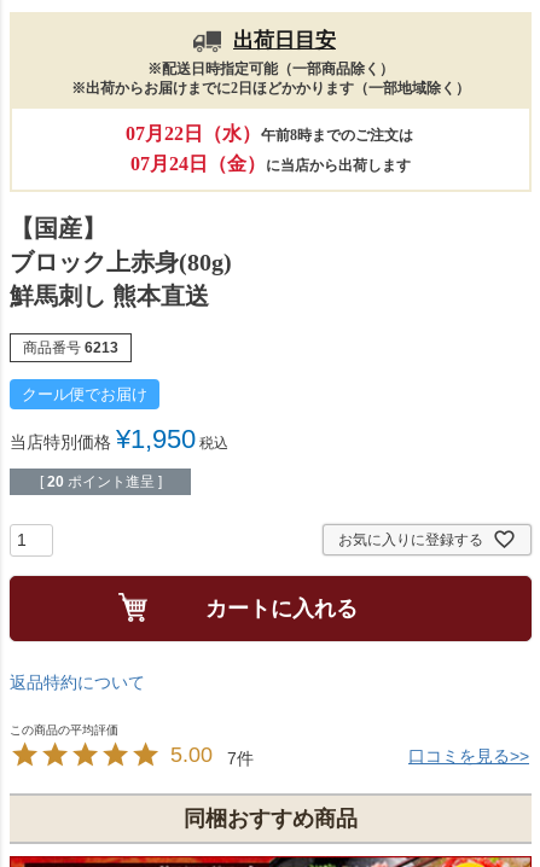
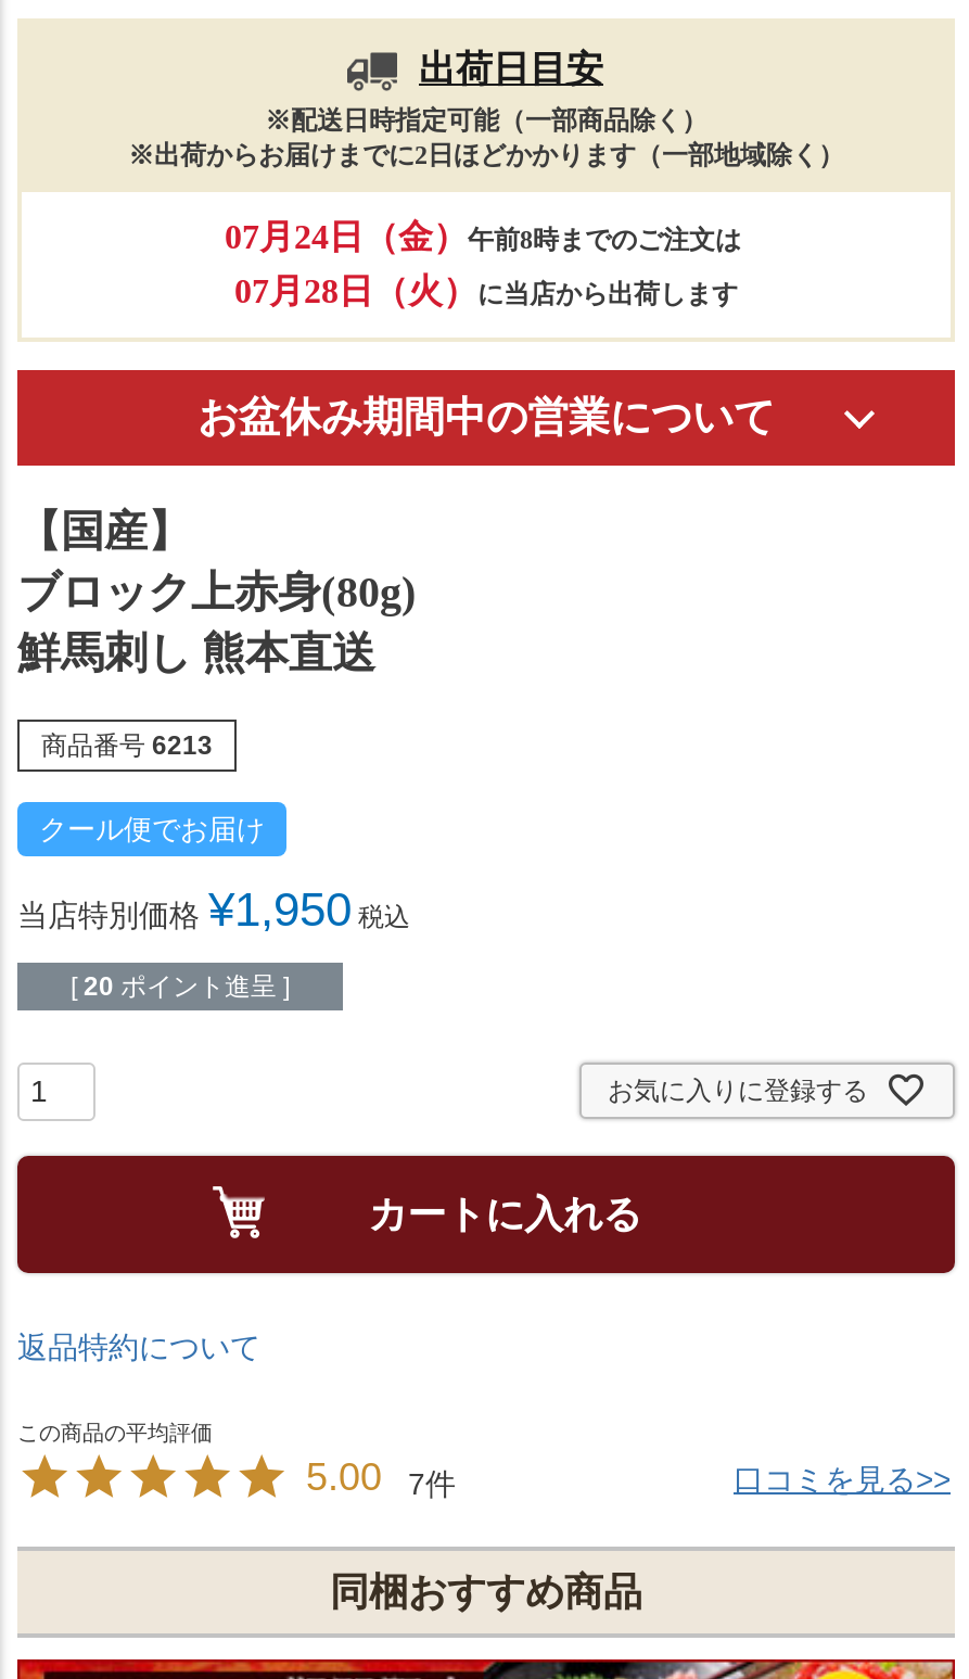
[125,123,416,174] 07月22日（水）午前8時までのご注文は | 07月24日（金）に当店から出荷します -> [197,219,775,439] 07月24日（金）午前8時までのご注文は | 07月28日（火）に当店から出荷します | お盆休み期間中の営業について

